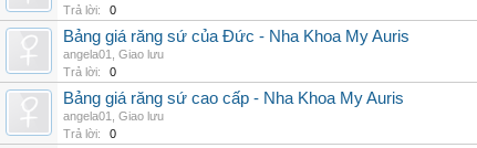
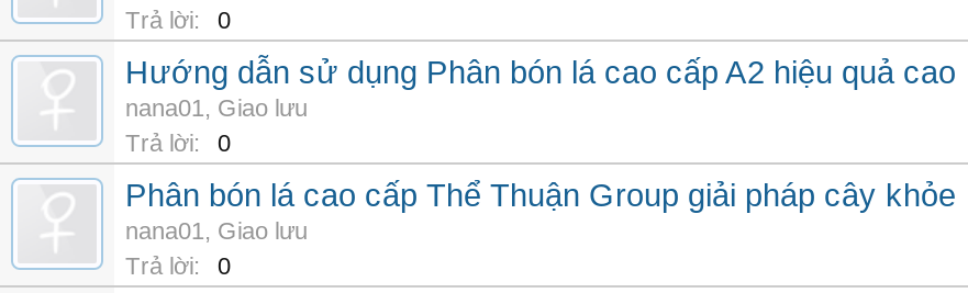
[63,28,409,61] Bảng giá răng sứ của Đức - Nha Khoa My Auris | angela01, Giao lưu -> [125,55,956,121] Hướng dẫn sử dụng Phân bón lá cao cấp A2 hiệu quả cao | nana01, Giao lưu
[63,89,404,123] Bảng giá răng sứ cao cấp - Nha Khoa My Auris | angela01, Giao lưu -> [125,178,956,244] Phân bón lá cao cấp Thể Thuận Group giải pháp cây khỏe | nana01, Giao lưu

